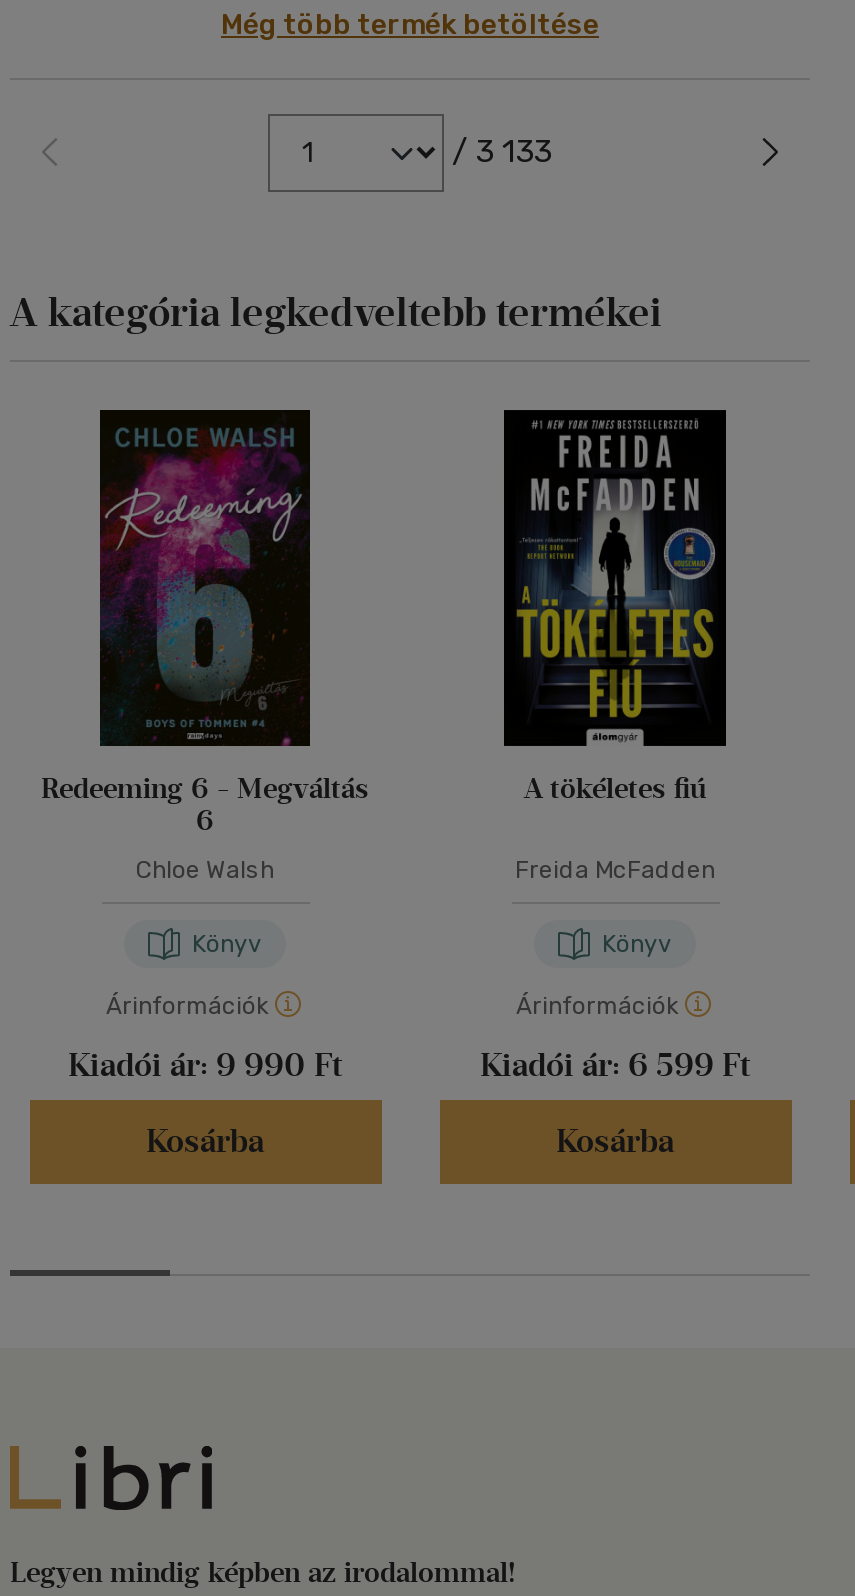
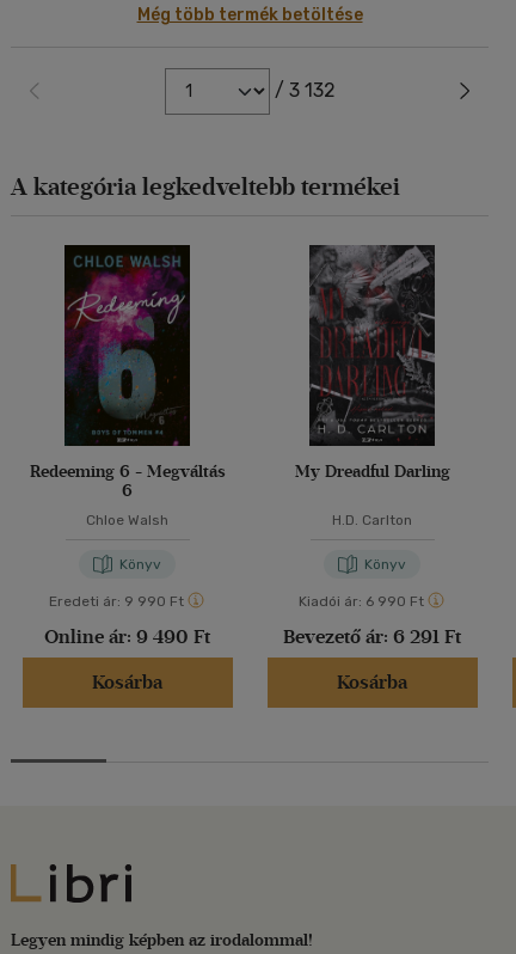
[452,132,552,170] / 3 133 -> [274,79,335,102] / 3 132
[502,408,728,806] [image] | A tökéletes fiú -> [294,244,450,482] [image] | My Dreadful Darling
[515,856,715,884] Freida McFadden -> [332,512,412,528] H.D. Carlton
[106,992,268,1020] Árinformációk -> [49,593,184,610] Eredeti ár: 9 990 Ft
[516,992,678,1020] Árinformációk -> [299,593,424,610] Kiadói ár: 6 990 Ft
[68,1046,342,1084] Kiadói ár: 9 990 Ft -> [44,625,210,648] Online ár: 9 490 Ft
[480,1046,750,1084] Kiadói ár: 6 599 Ft -> [283,625,461,648] Bevezető ár: 6 291 Ft

